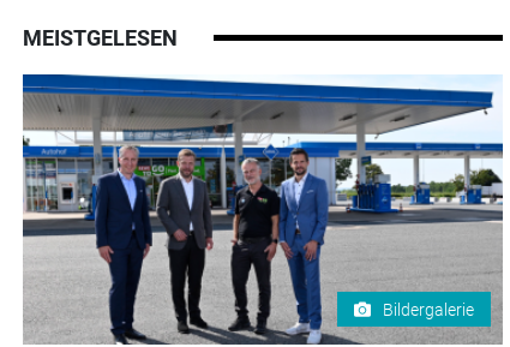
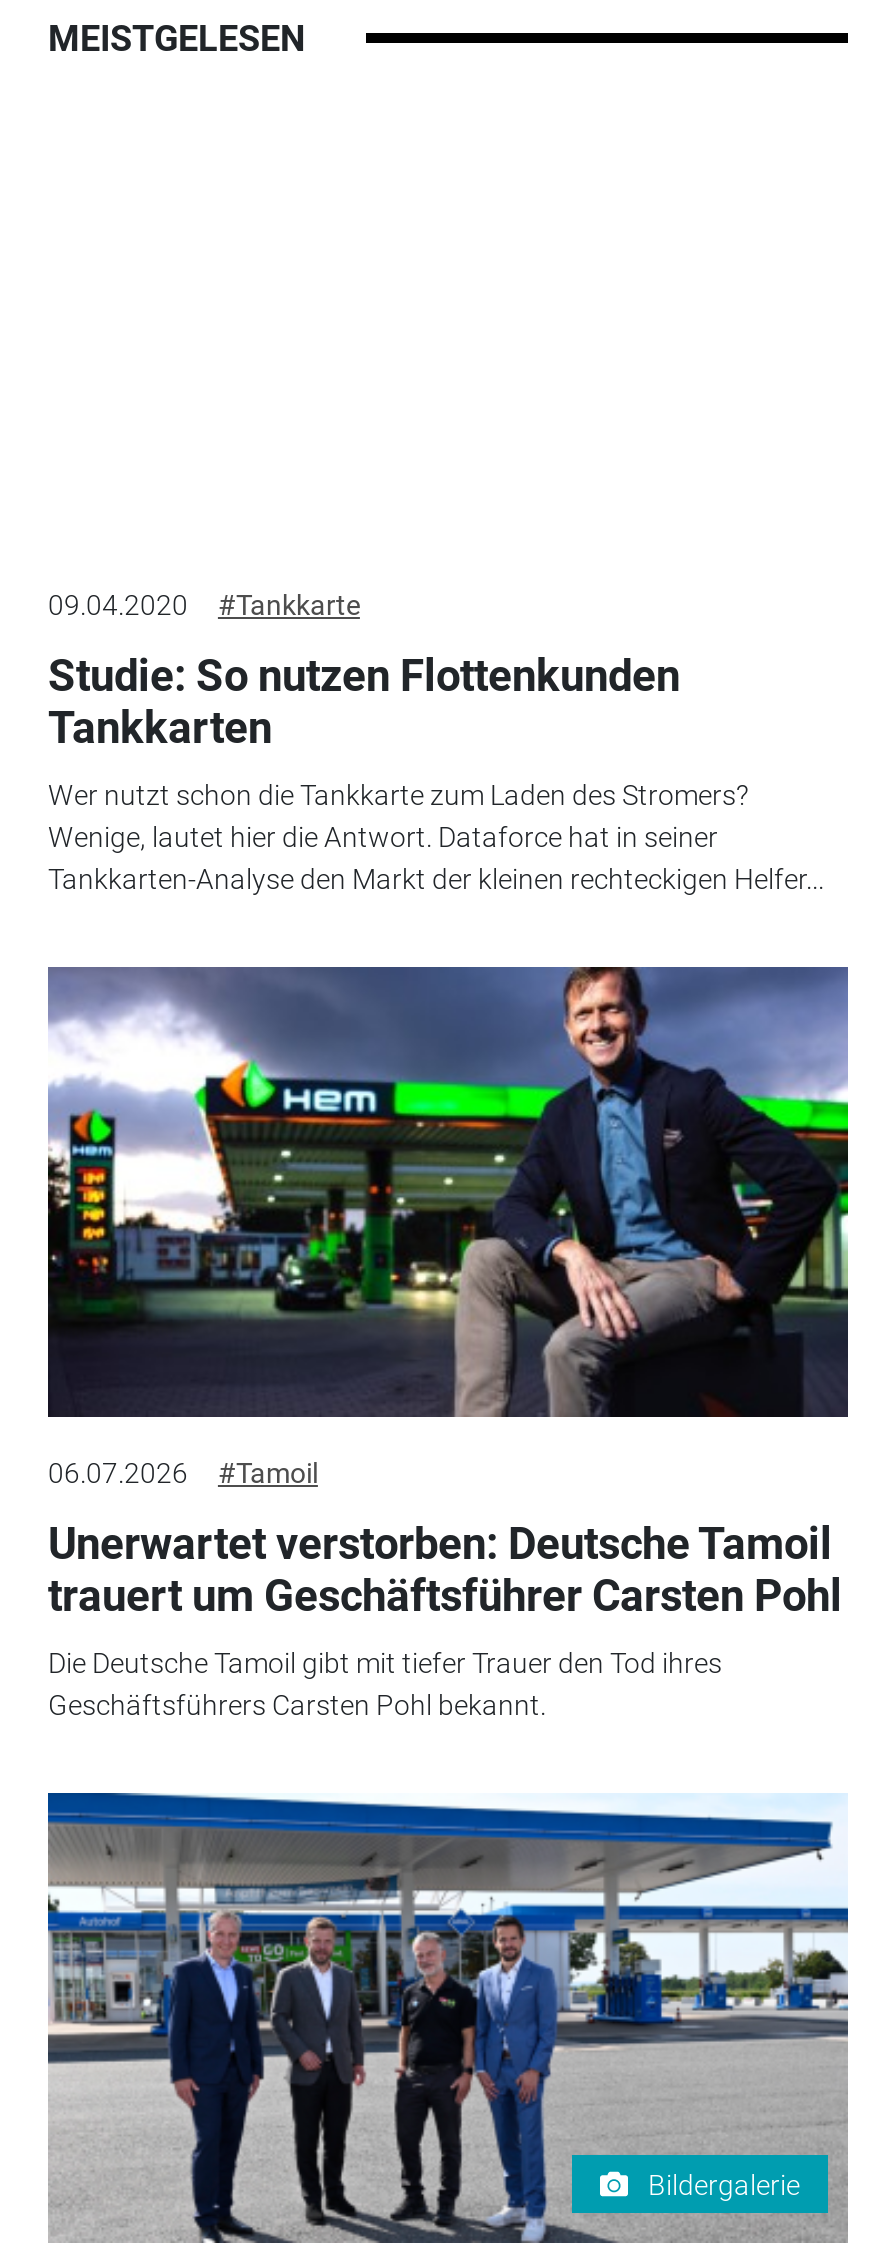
none -> [46,965,850,1721] [image] | 06.07.2026 | #Tamoil | Unerwartet verstorben: Deutsche Tamoil | trauert um Geschäftsführer Carsten Pohl | Die Deutsche Tamoil gibt mit tiefer Trauer den Tod ihres | Geschäftsführers Carsten Pohl bekannt.
none -> [48,589,824,896] 09.04.2020 | #Tankkarte | Studie: So nutzen Flottenkunden | Tankkarten | Wer nutzt schon die Tankkarte zum Laden des Stromers? | Wenige, lautet hier die Antwort. Dataforce hat in seiner | Tankkarten-Analyse den Markt der kleinen rechteckigen Helfer...

